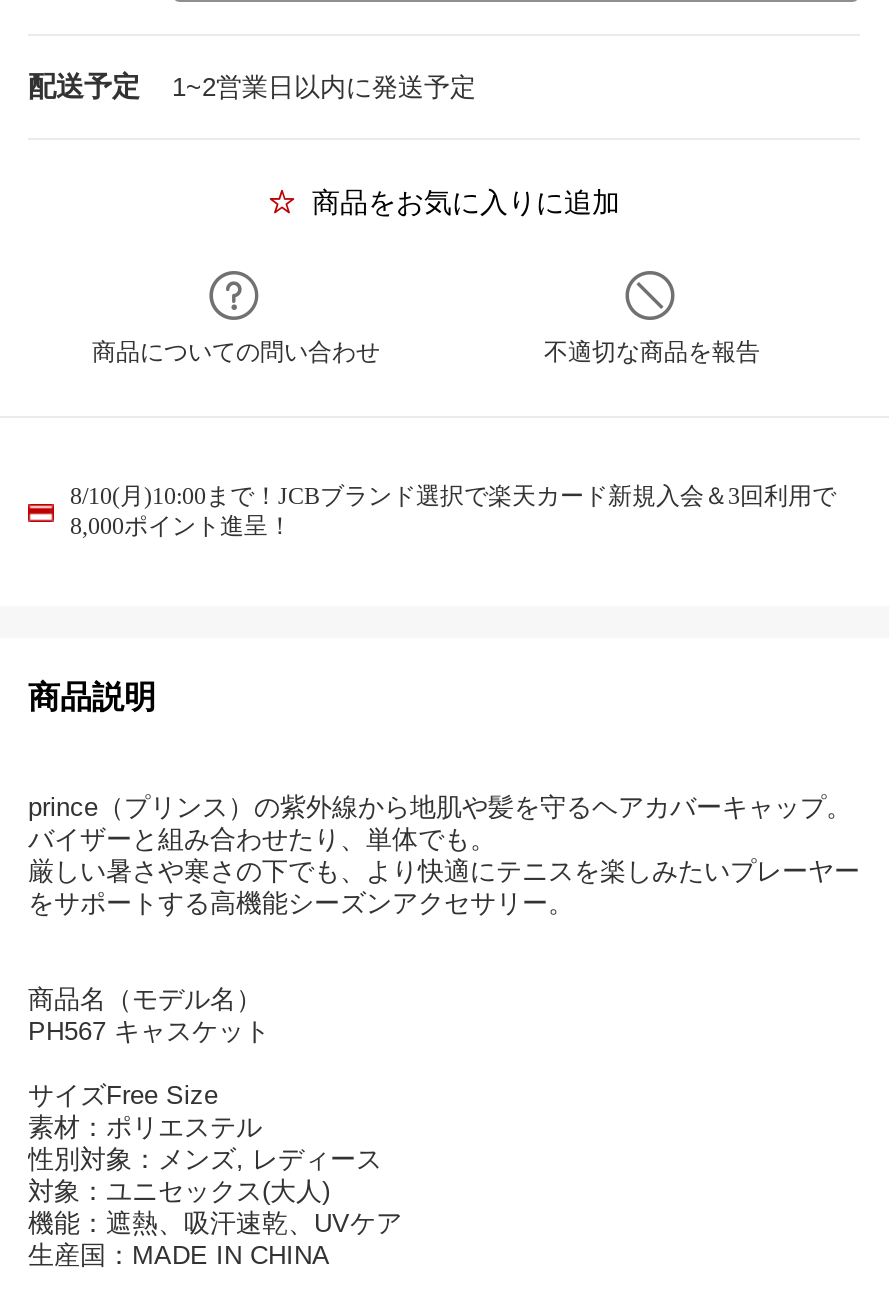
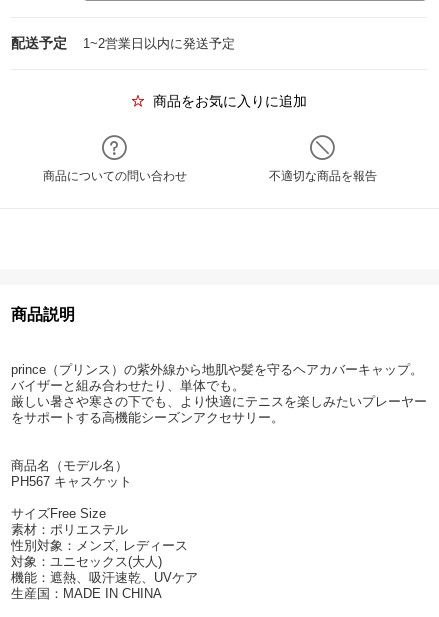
[70,482,836,540] 8/10(月)10:00まで！JCBブランド選択で楽天カード新規入会＆3回利用で | 8,000ポイント進呈！ -> none

